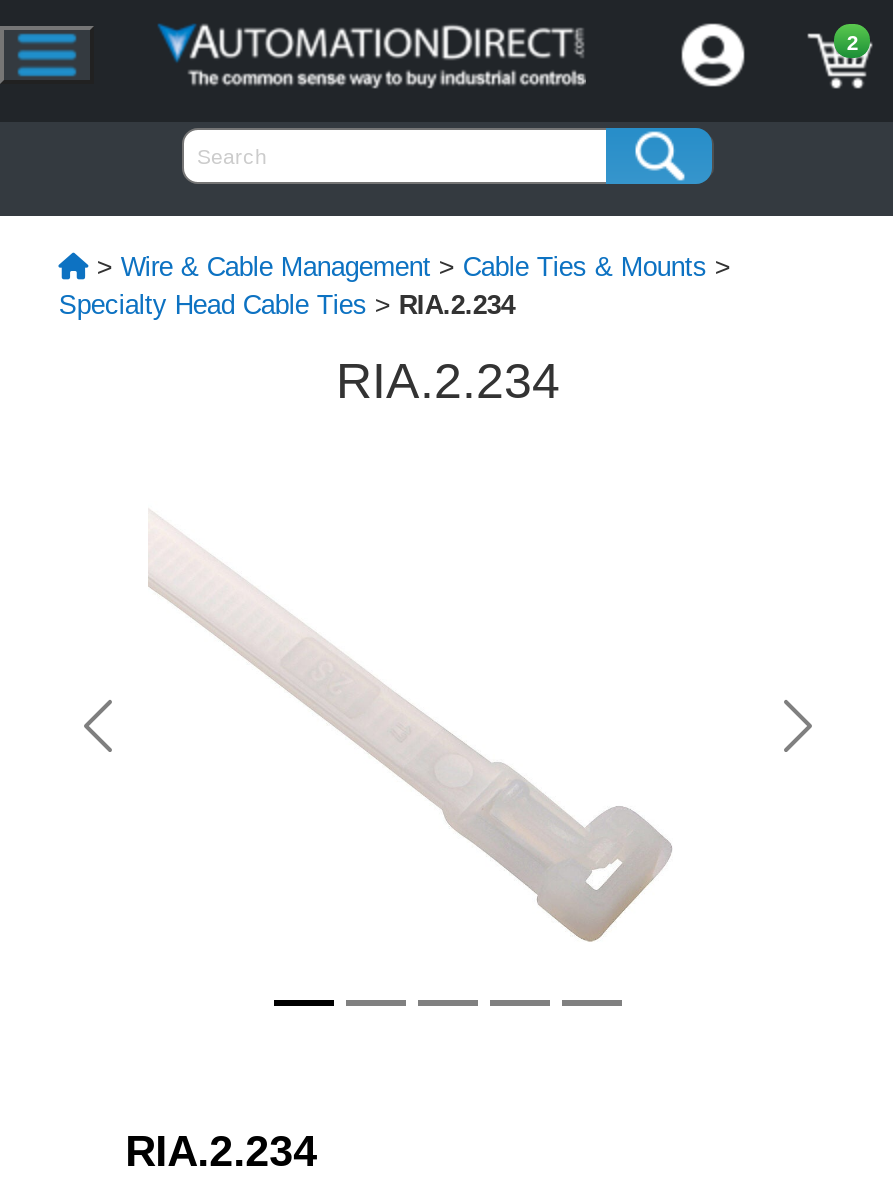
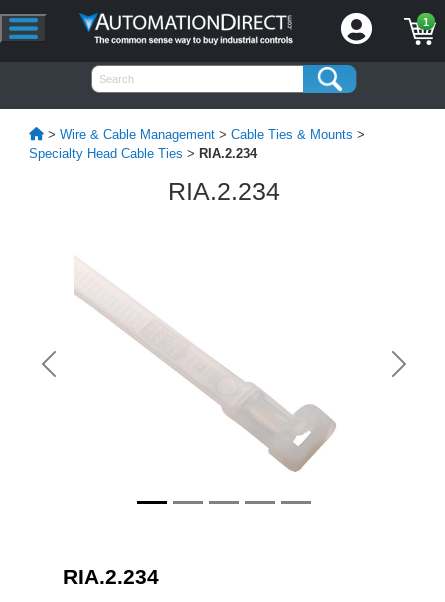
[847,29,859,53] 2 -> [423,15,429,27] 1

